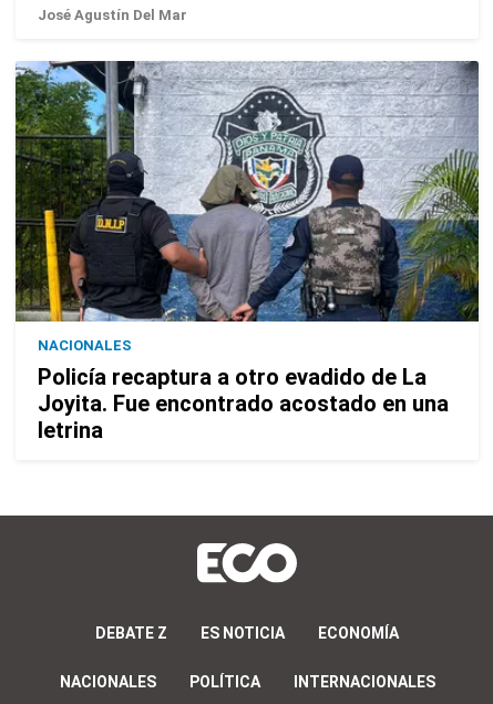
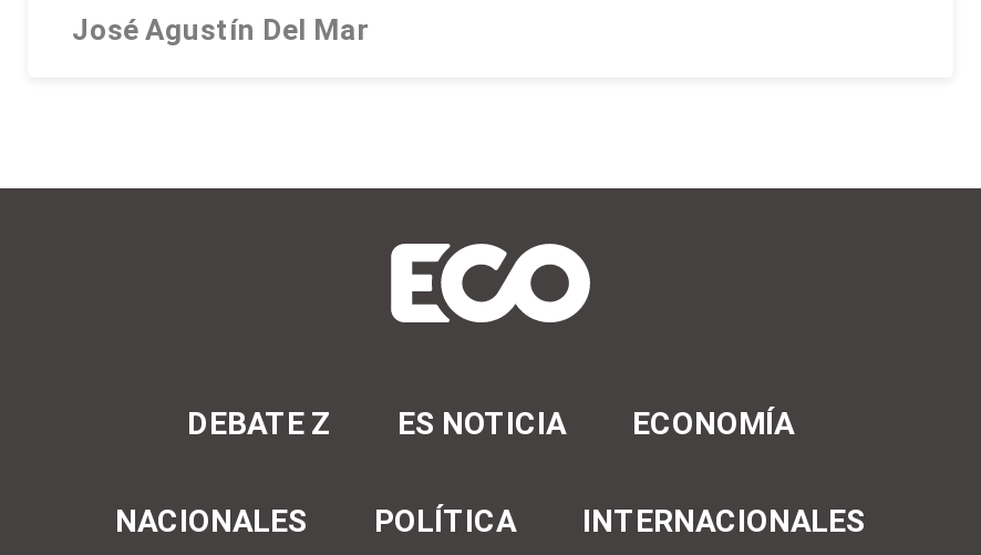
[14,60,480,443] [image] | NACIONALES | Policía recaptura a otro evadido de La | Joyita. Fue encontrado acostado en una | letrina -> none

